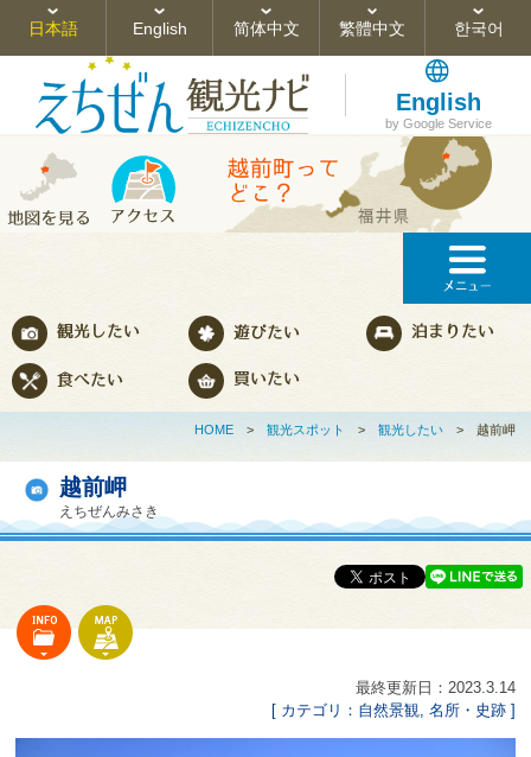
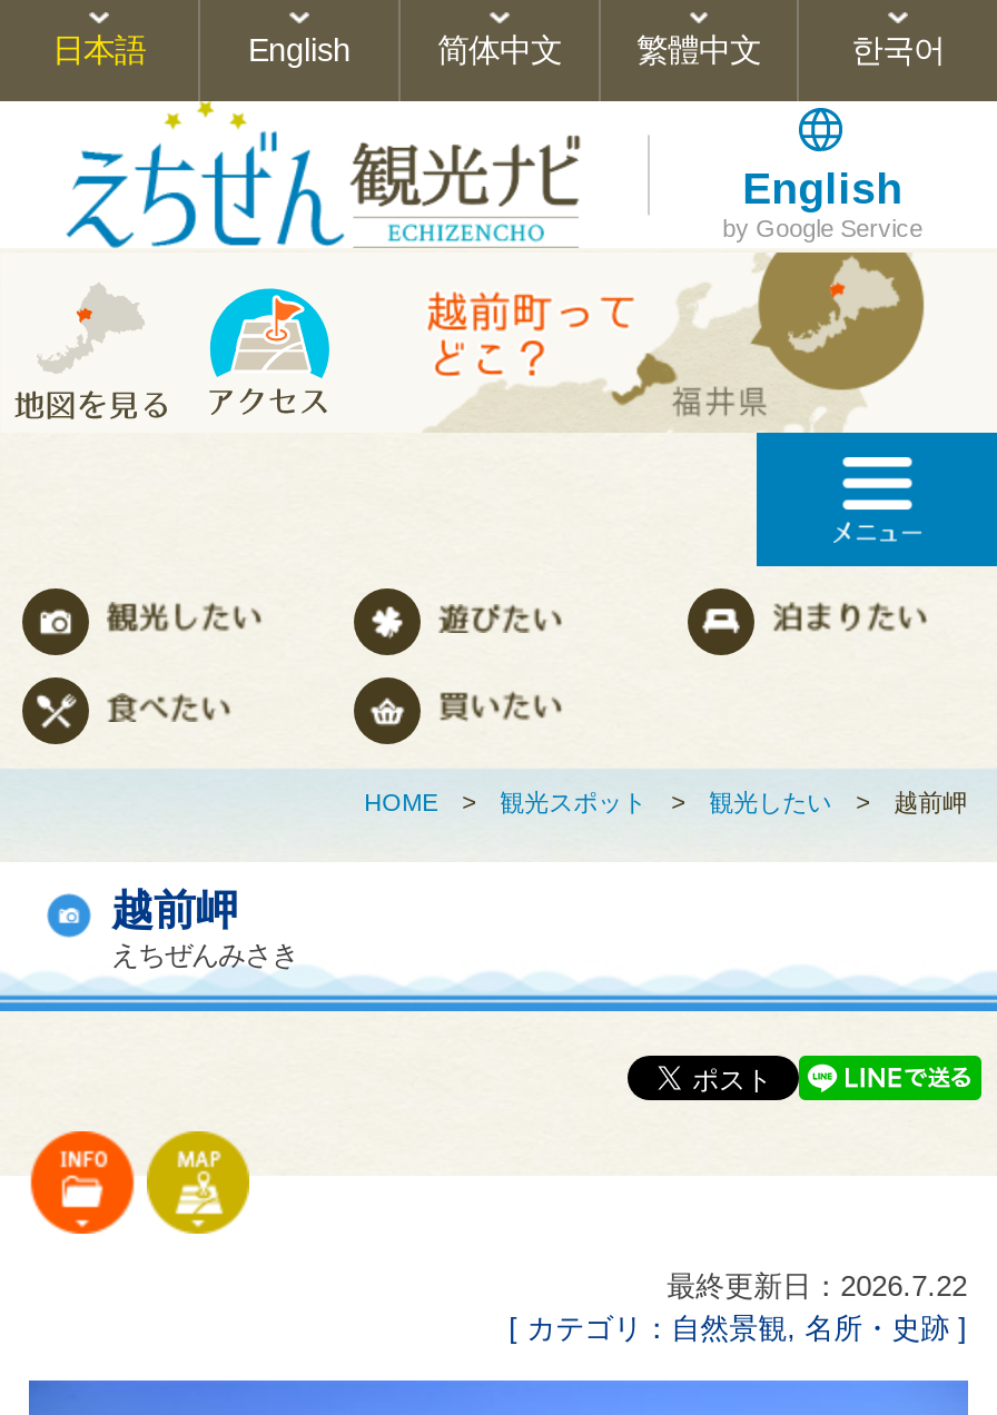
[355,678,515,696] 最終更新日：2023.3.14 -> [667,1269,967,1302] 最終更新日：2026.7.22

